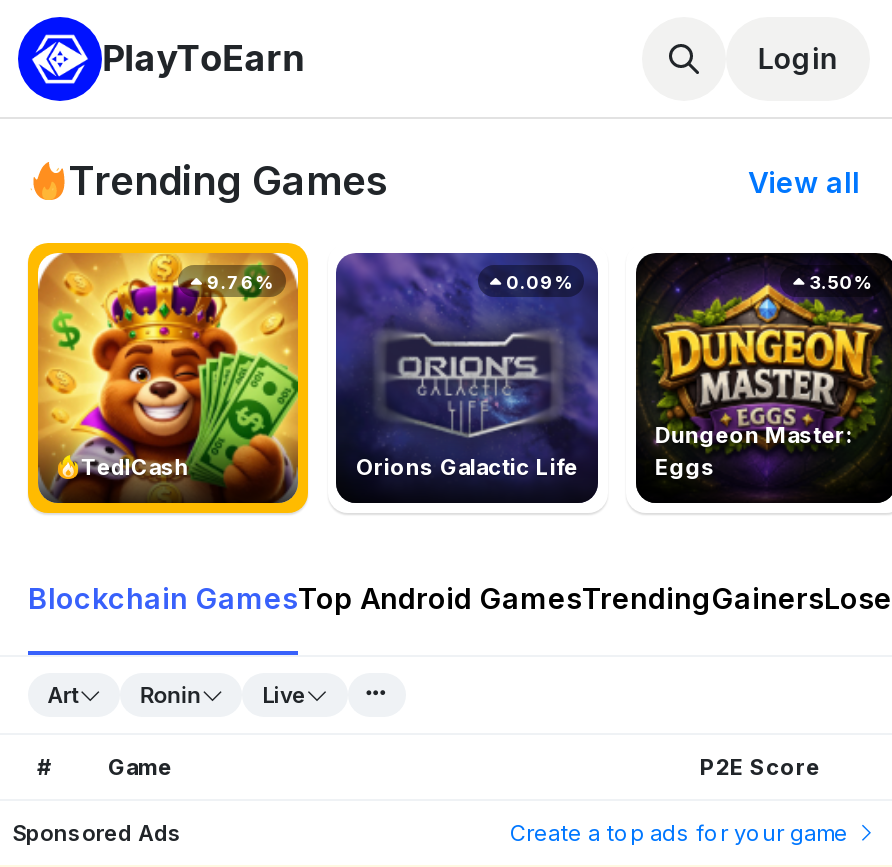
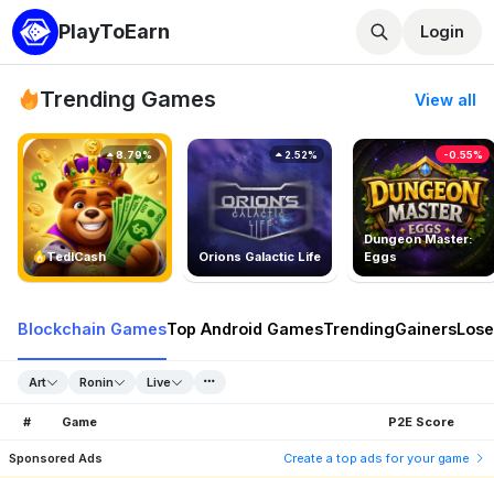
[203,271,273,293] 9.76% -> [114,148,153,161] 8.79%
[502,271,572,293] 0.09% -> [282,148,318,161] 2.52%
[805,271,871,293] 3.50% -> [443,148,483,161] -0.55%

